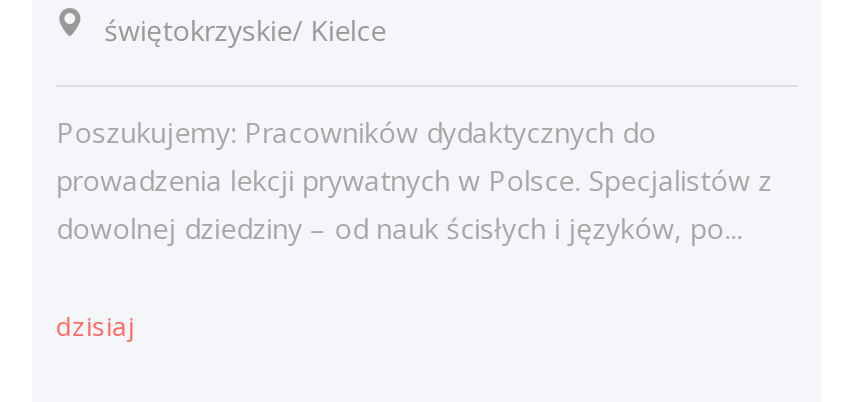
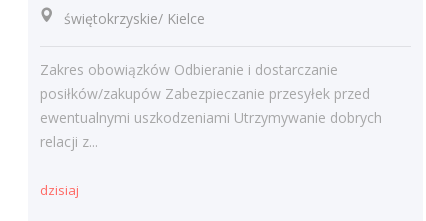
[56,113,772,247] Poszukujemy: Pracowników dydaktycznych do | prowadzenia lekcji prywatnych w Polsce. Specjalistów z | dowolnej dziedziny – od nauk ścisłych i języków, po... -> [40,60,382,151] Zakres obowiązków Odbieranie i dostarczanie | posiłków/zakupów Zabezpieczanie przesyłek przed | ewentualnymi uszkodzeniami Utrzymywanie dobrych | relacji z...

